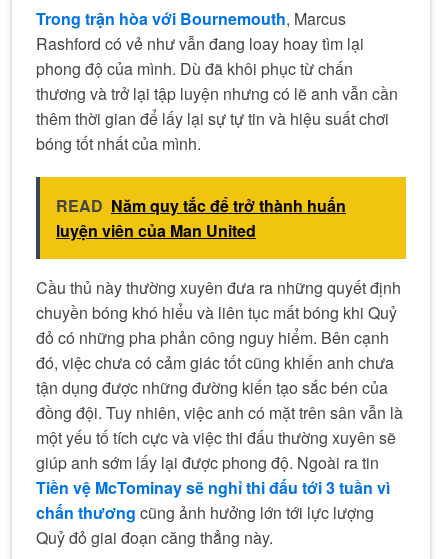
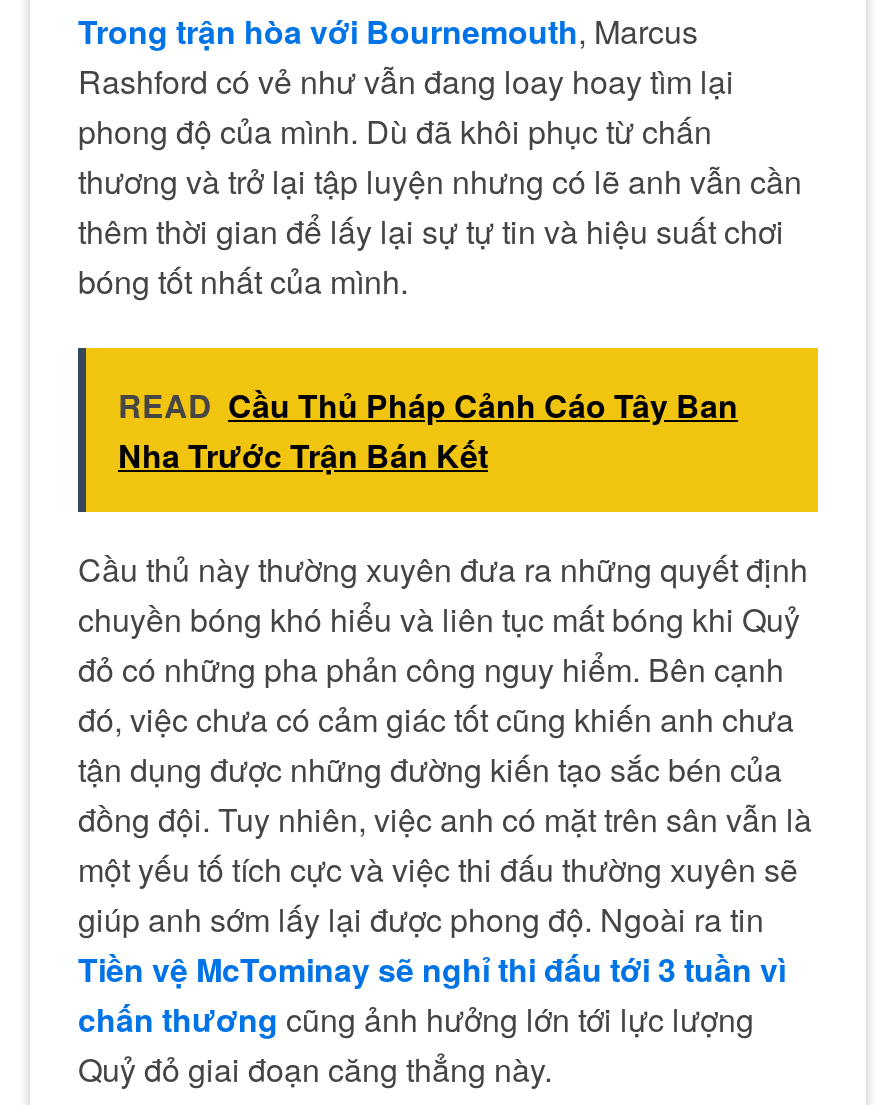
[56,194,346,242] READ Năm quy tắc để trở thành huấn | luyện viên của Man United -> [118,382,738,478] READ Cầu Thủ Pháp Cảnh Cáo Tây Ban | Nha Trước Trận Bán Kết

